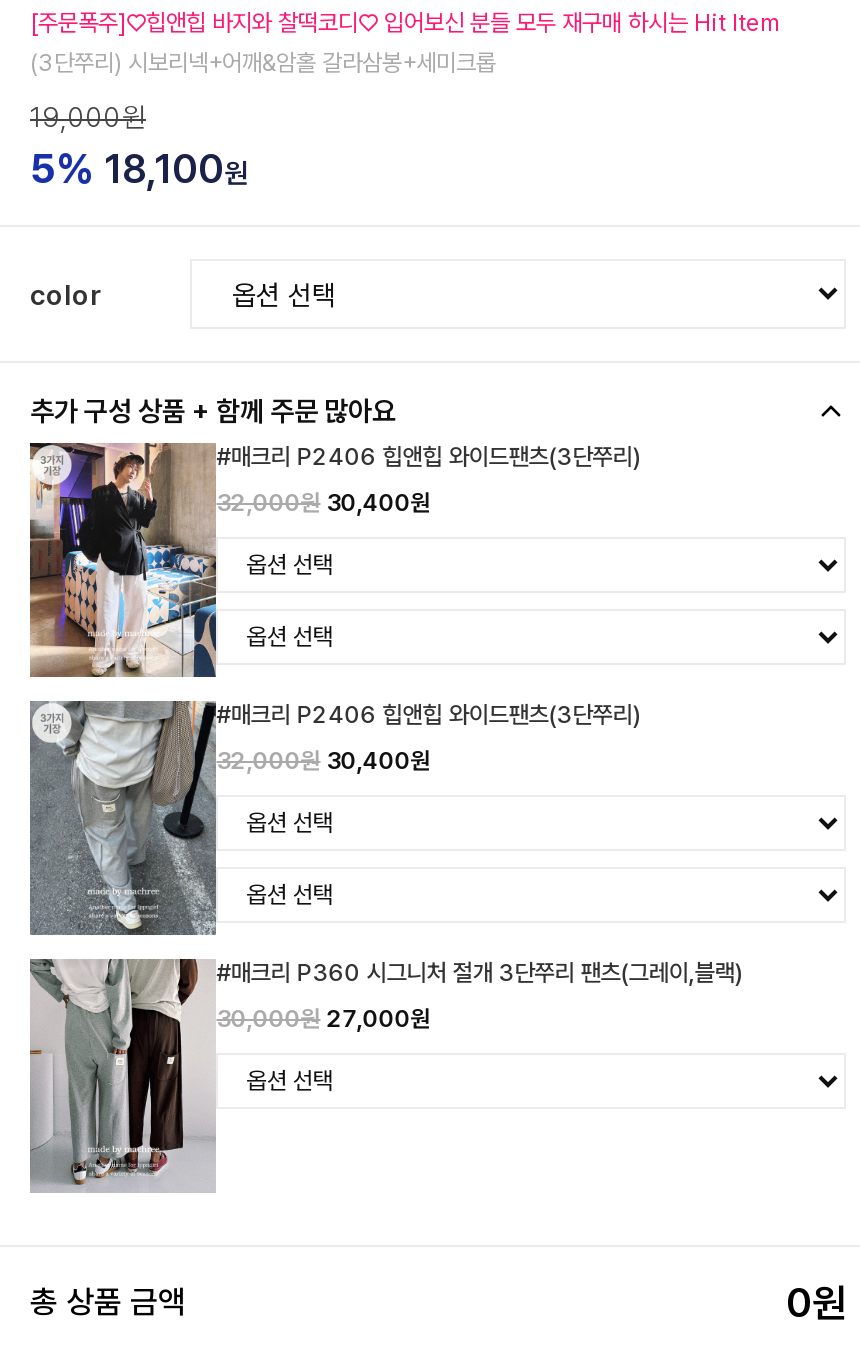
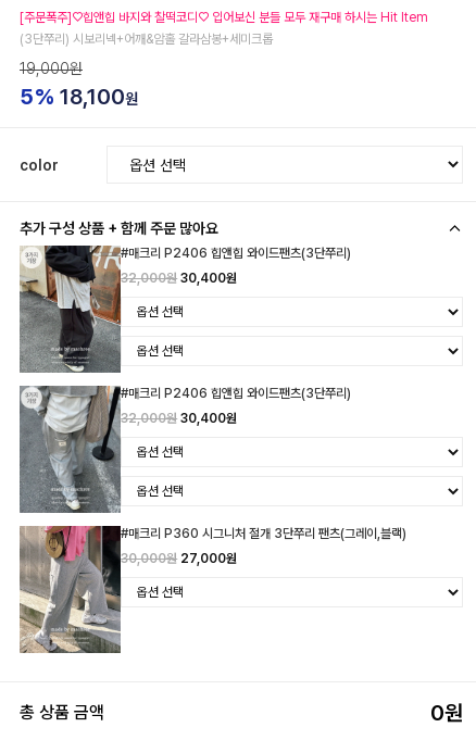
[28,441,216,677] [image] -> [20,244,122,373] [image]
[30,957,216,1191] [image] -> [20,525,122,653] [image]

